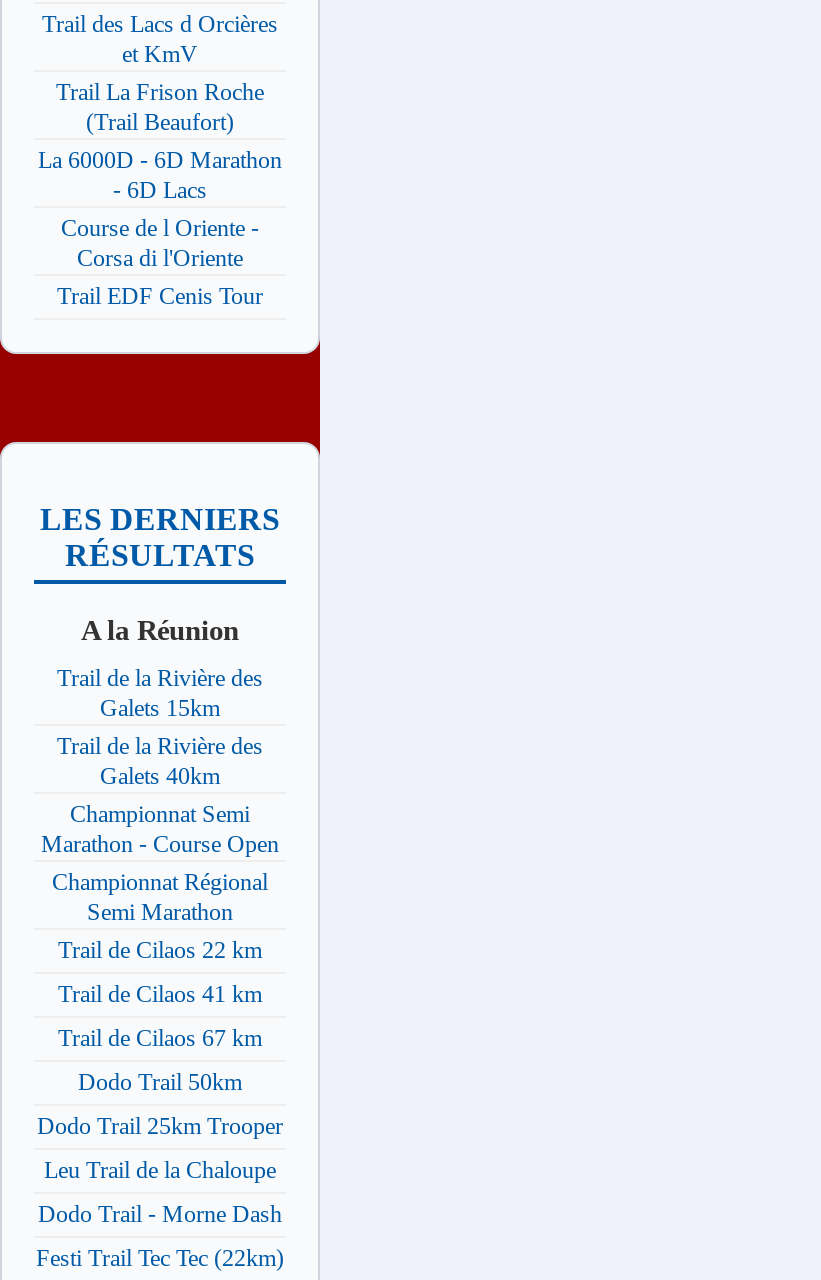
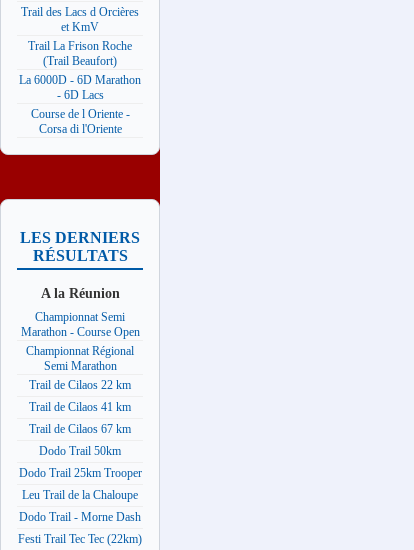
[57,283,263,311] Trail EDF Cenis Tour -> none
[57,665,263,787] Trail de la Rivière des | Galets 15km | Trail de la Rivière des | Galets 40km -> none

